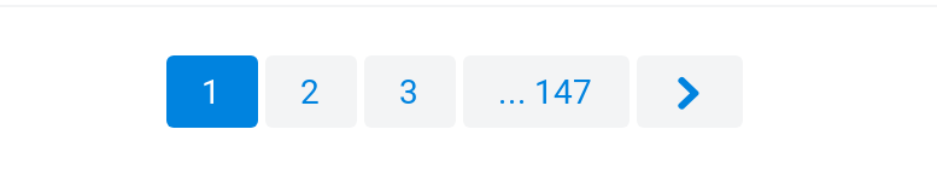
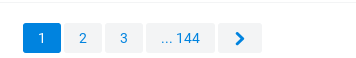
[498,72,592,111] ... 147 -> [160,30,199,46] ... 144

